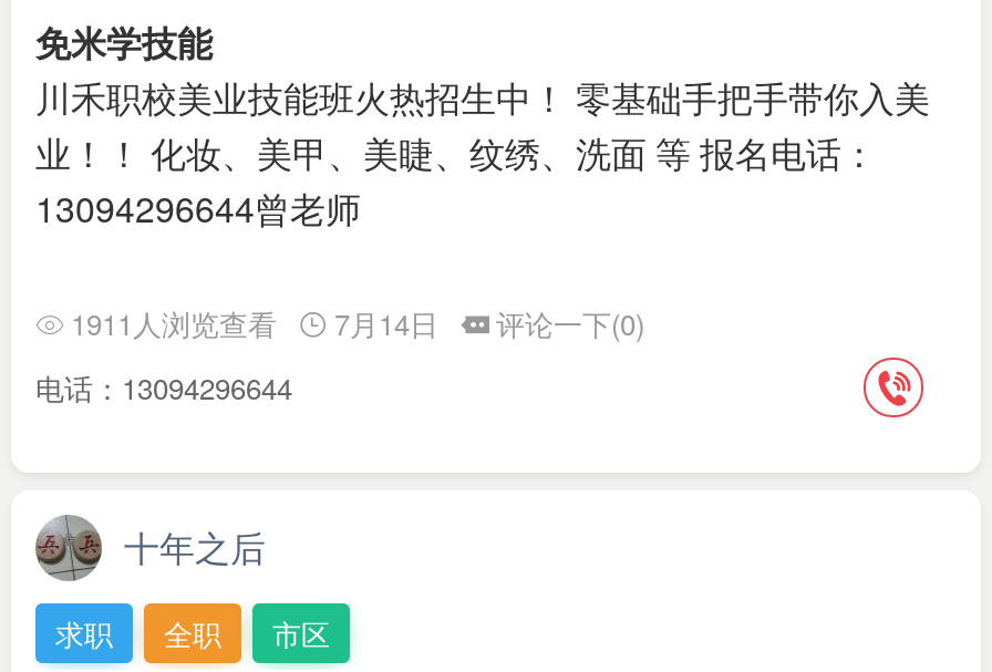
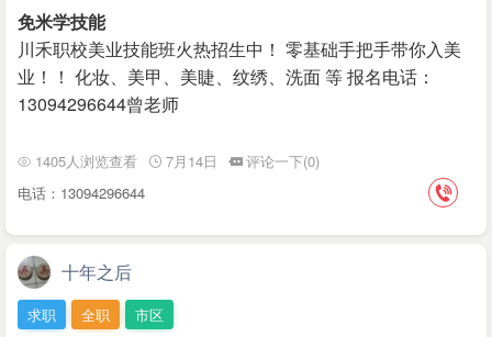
[71,302,644,344] 1911人浏览查看 7月14日 评论一下(0) -> [35,150,320,171] 1405人浏览查看 7月14日 评论一下(0)

